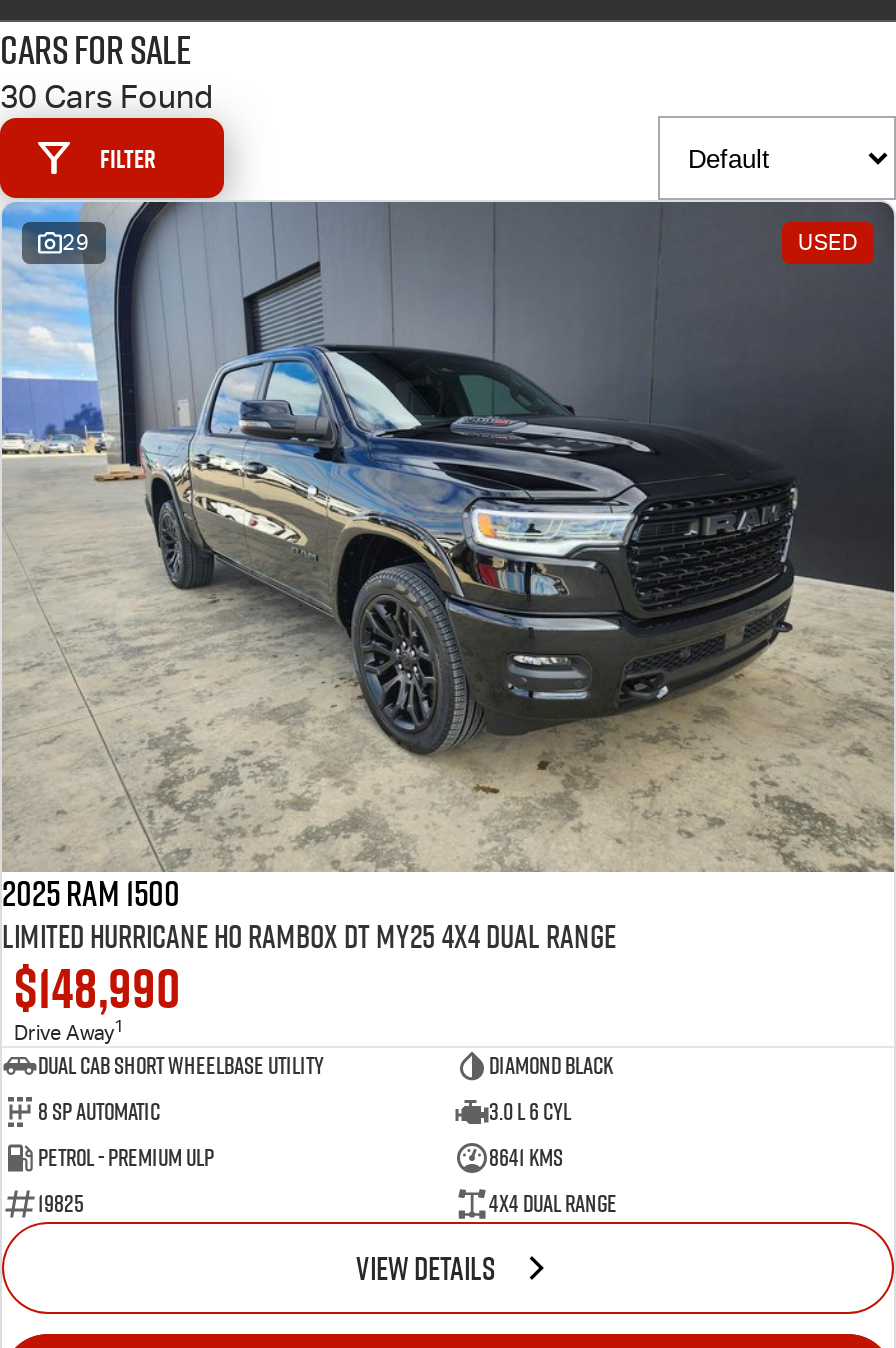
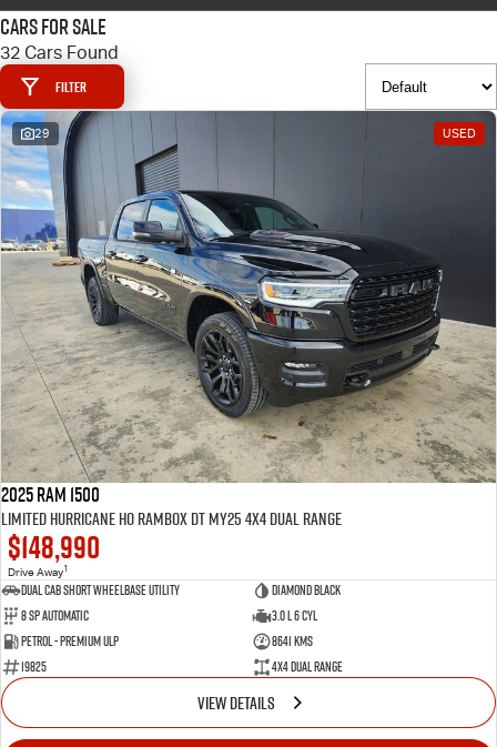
[0,78,214,116] 30 Cars Found -> [0,42,119,63] 32 Cars Found

